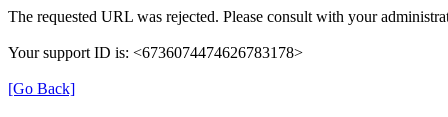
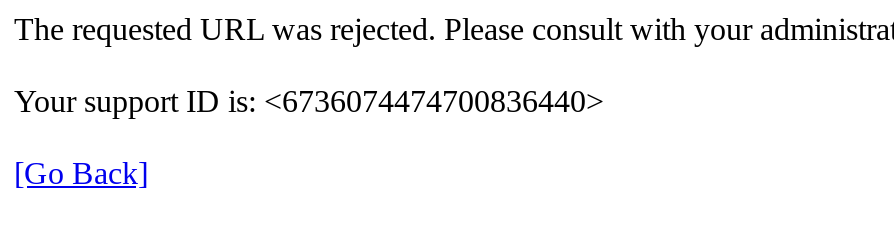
[8,44,303,61] Your support ID is: <6736074474626783178> -> [14,84,604,118] Your support ID is: <6736074474700836440>

